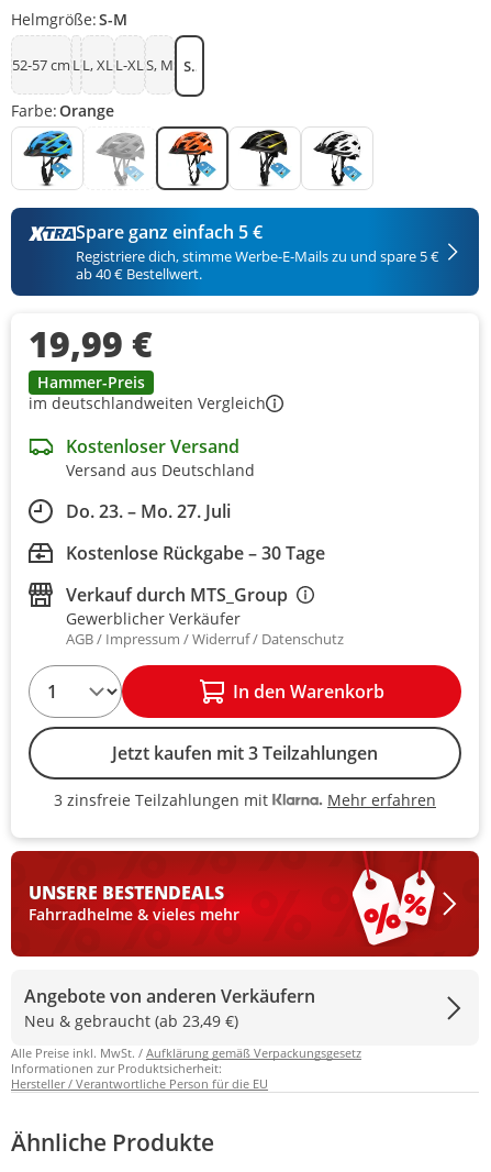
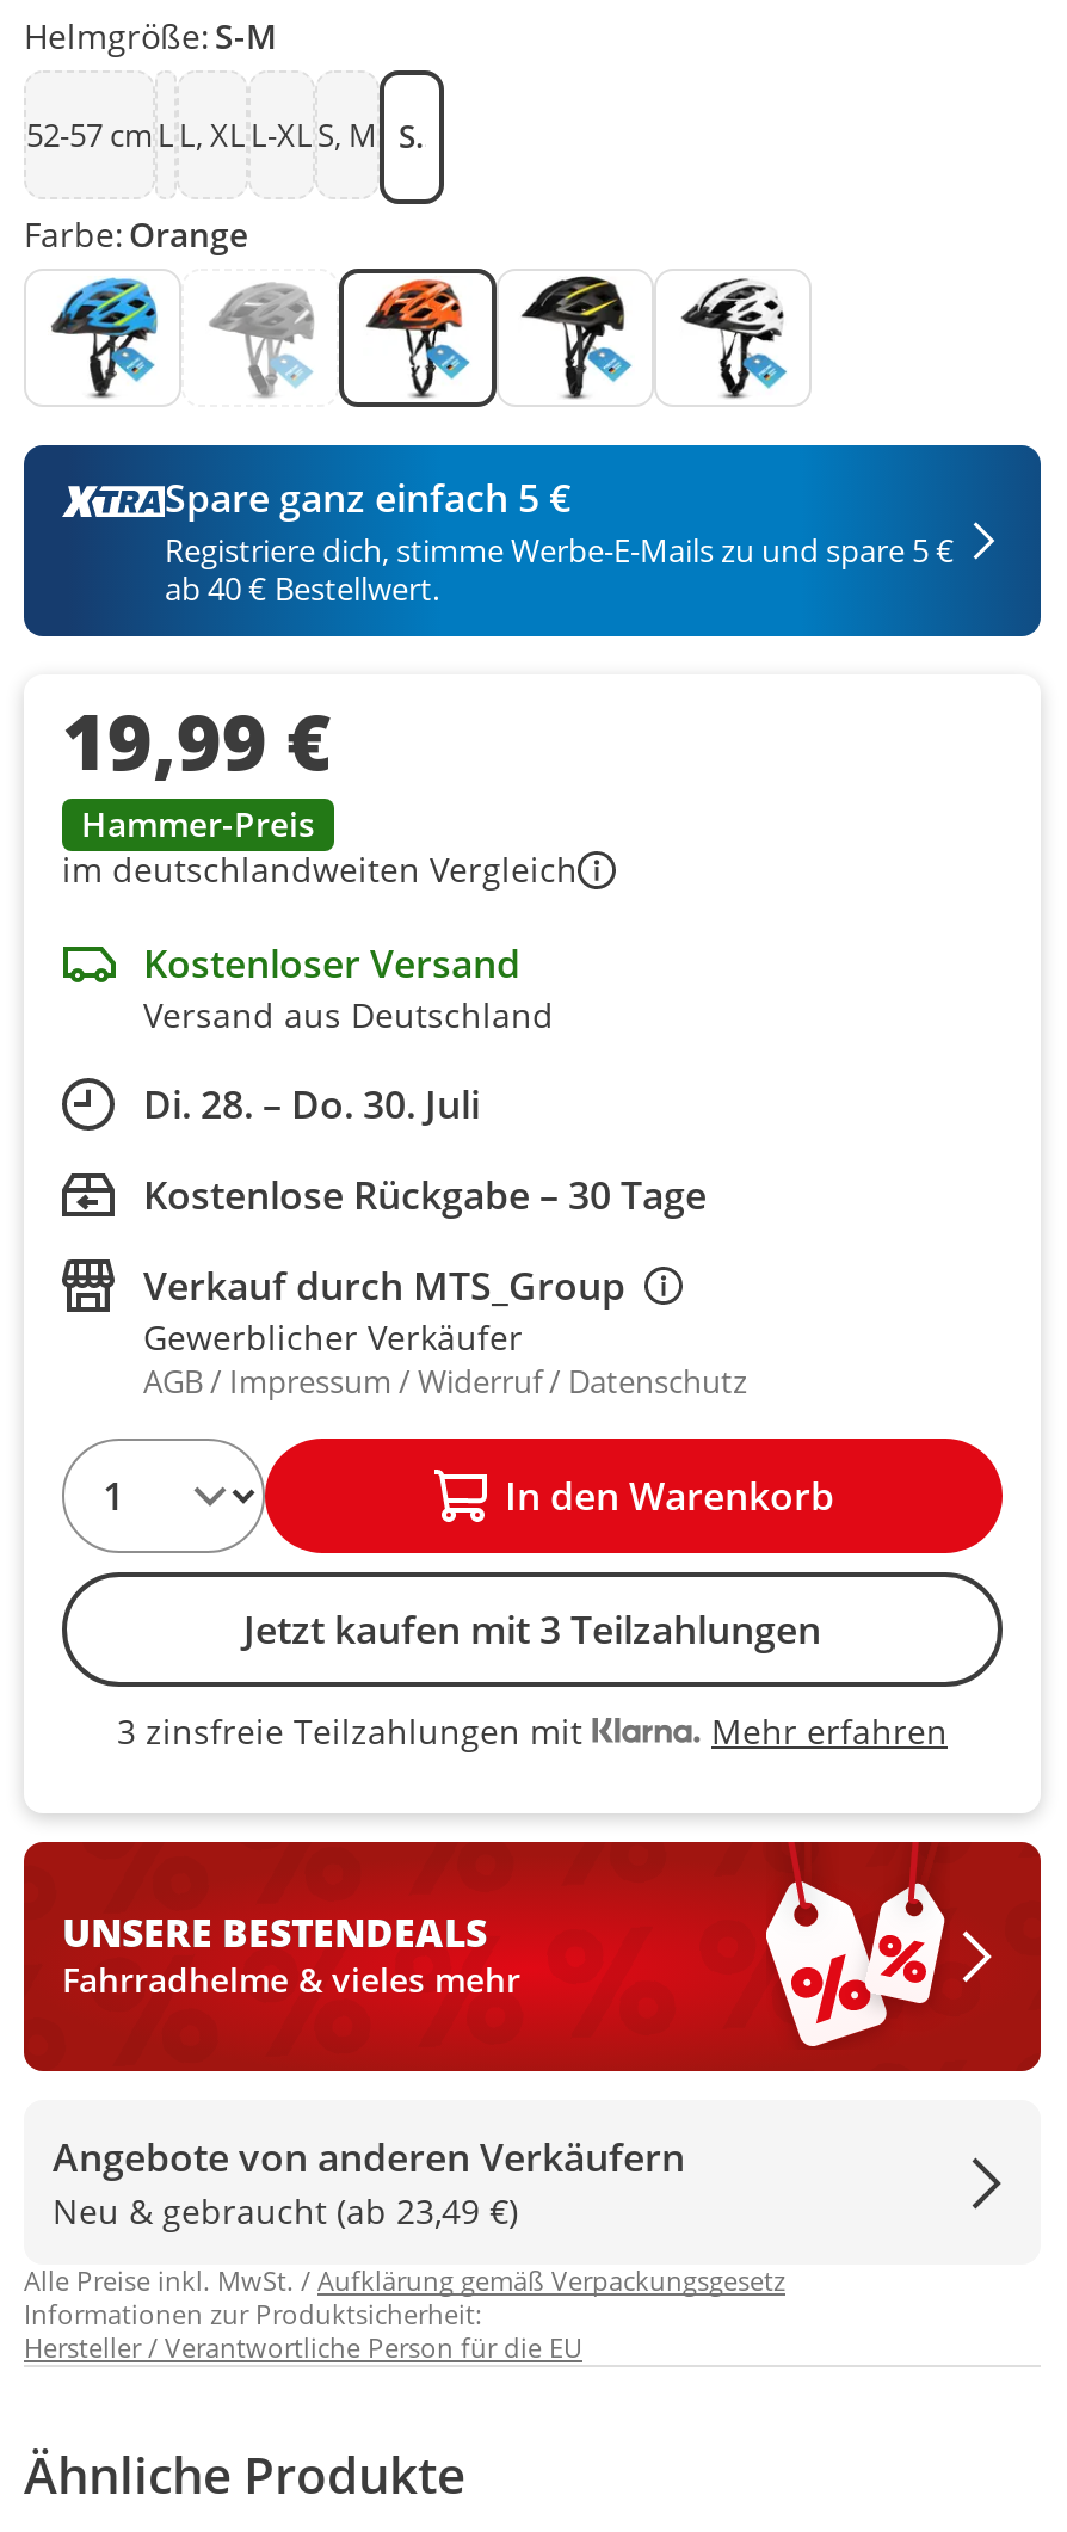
[66,499,231,523] Do. 23. – Mo. 27. Juli -> [143,1078,480,1131] Di. 28. – Do. 30. Juli

